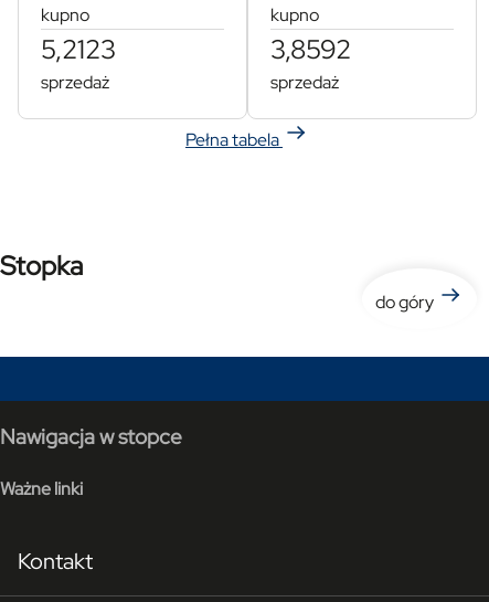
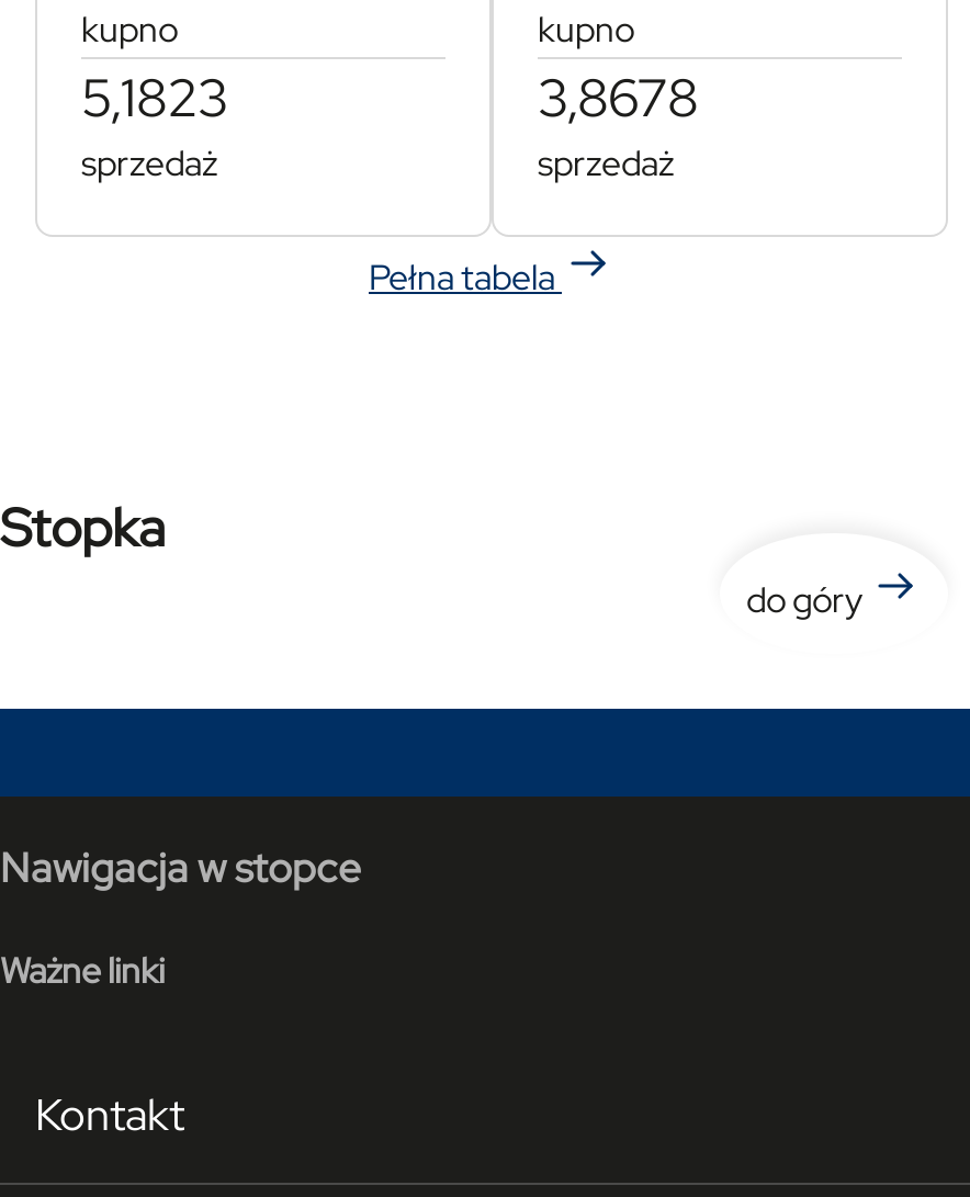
[41,32,116,66] 5,2123 -> [81,64,228,132] 5,1823
[270,32,351,66] 3,8592 -> [538,64,698,132] 3,8678

